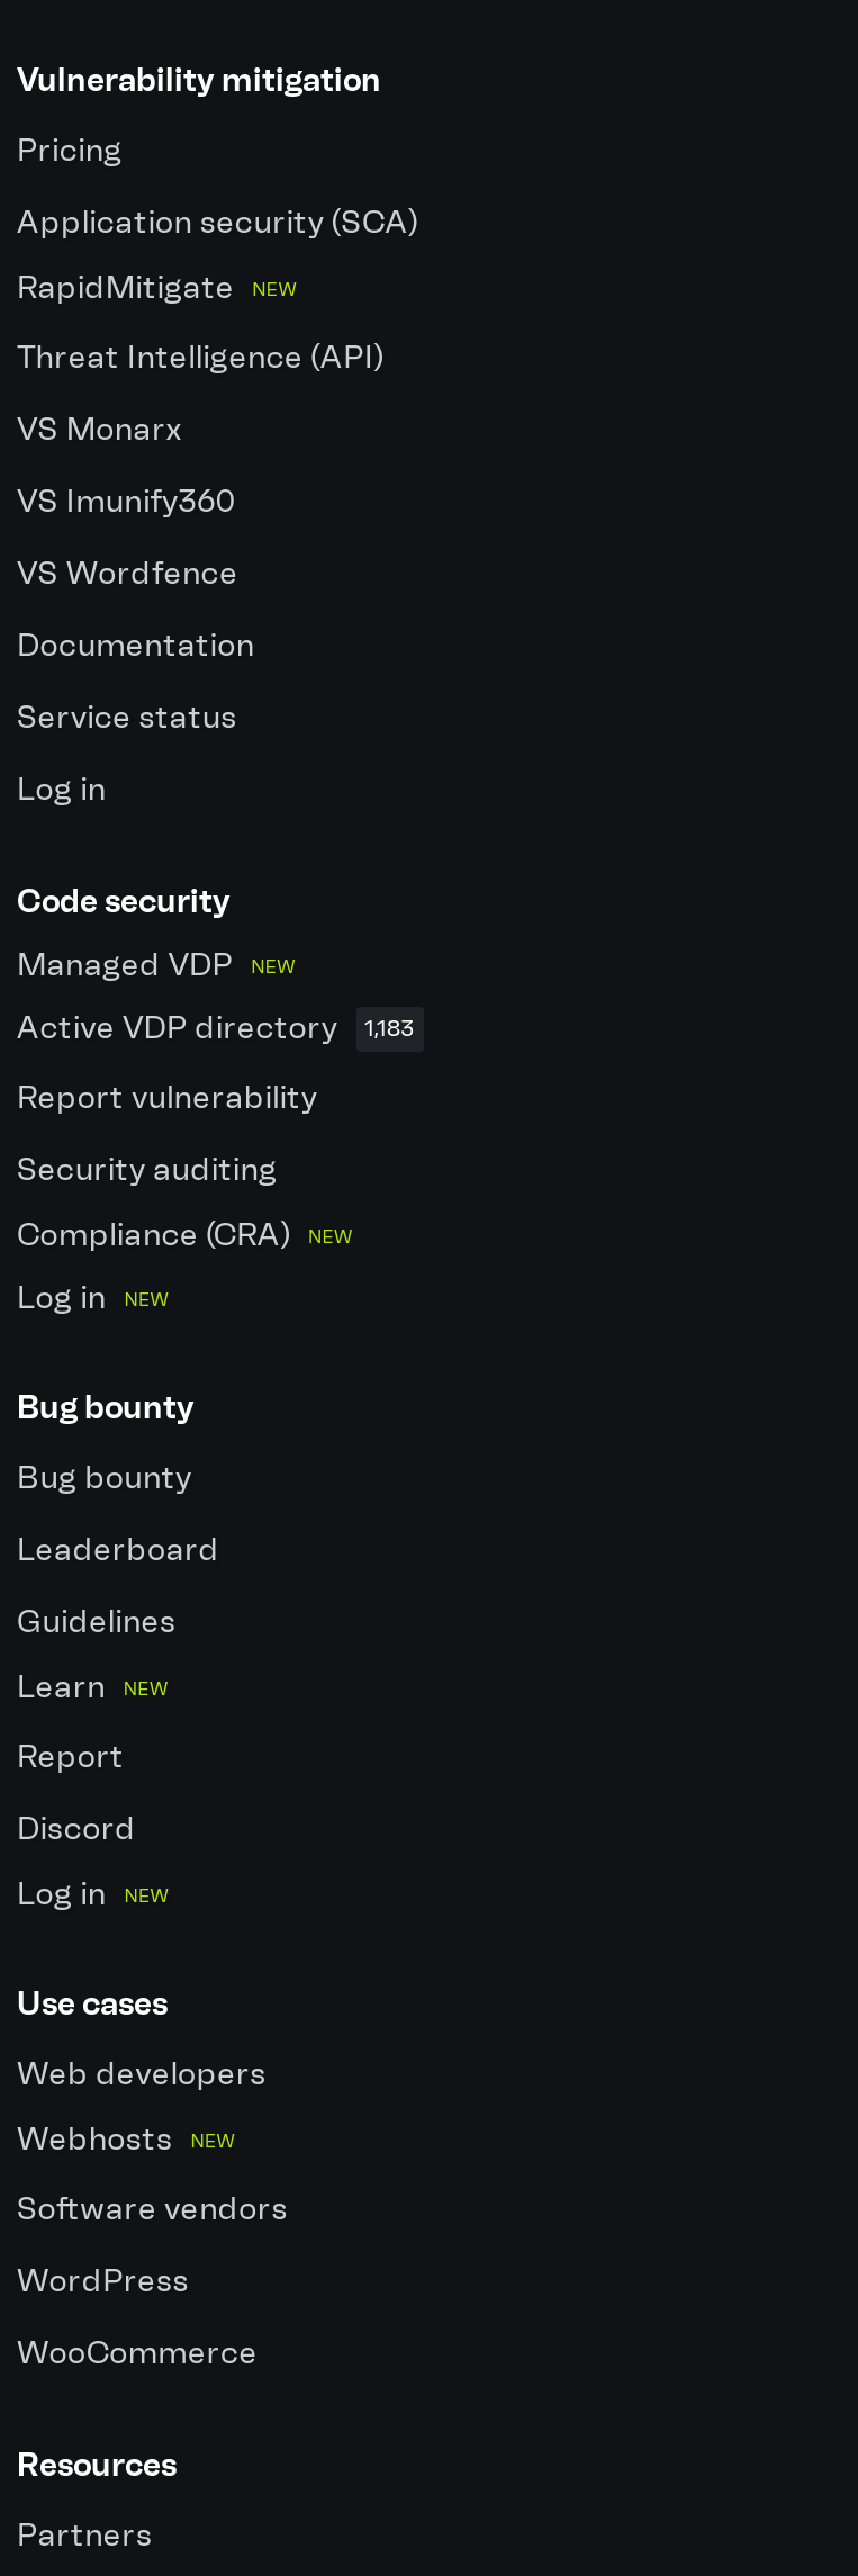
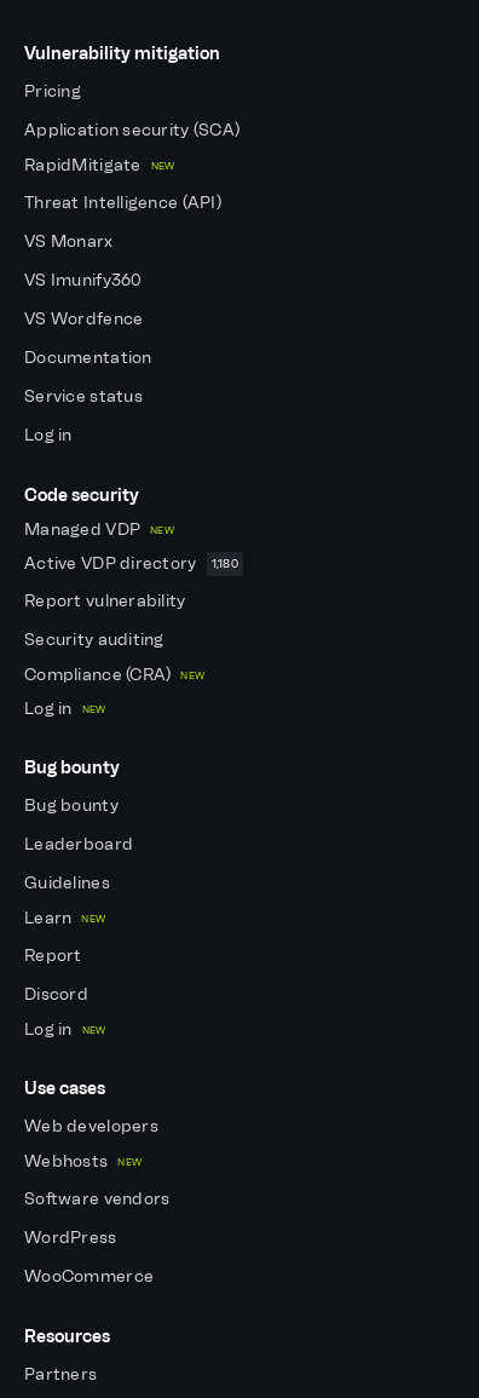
[17,1009,415,1047] Active VDP directory 1,183 -> [24,553,238,574] Active VDP directory 1,180

